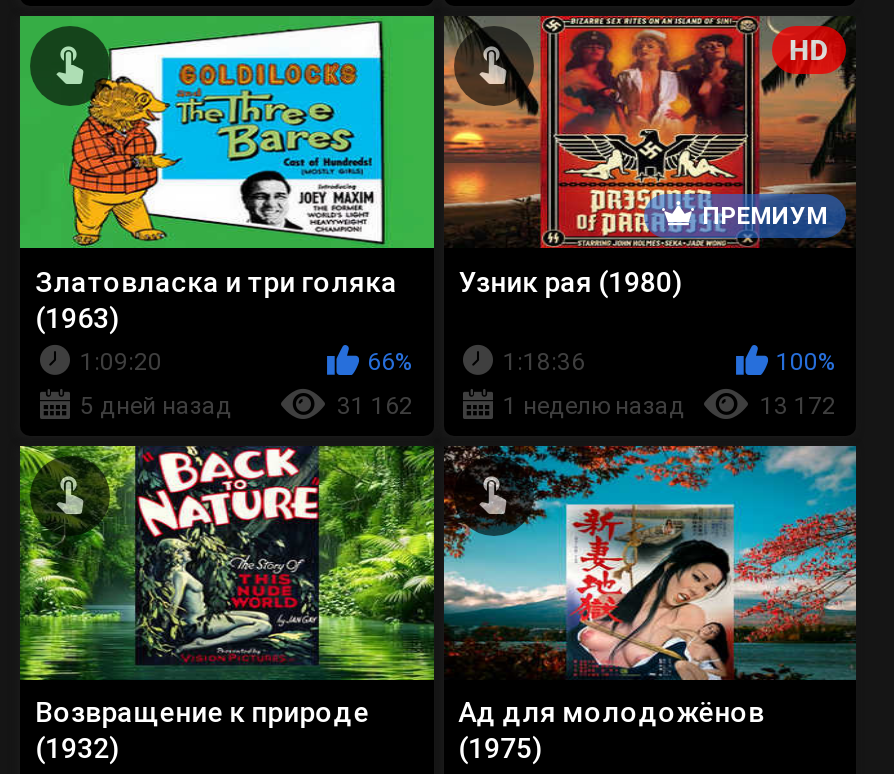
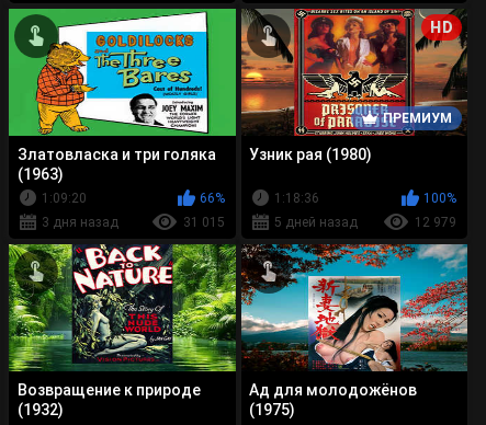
[80,392,232,420] 5 дней назад -> [42,215,118,230] 3 дня назад
[337,392,413,420] 31 162 -> [183,215,224,230] 31 015
[503,392,685,420] 1 неделю назад -> [274,215,357,230] 5 дней назад
[760,392,836,420] 13 172 -> [415,215,456,230] 12 979

